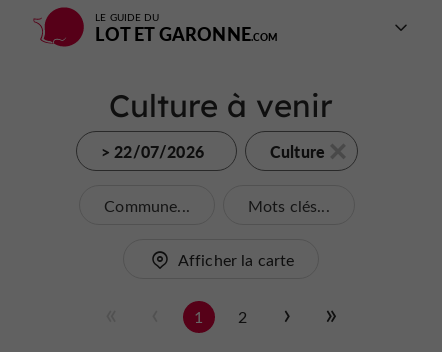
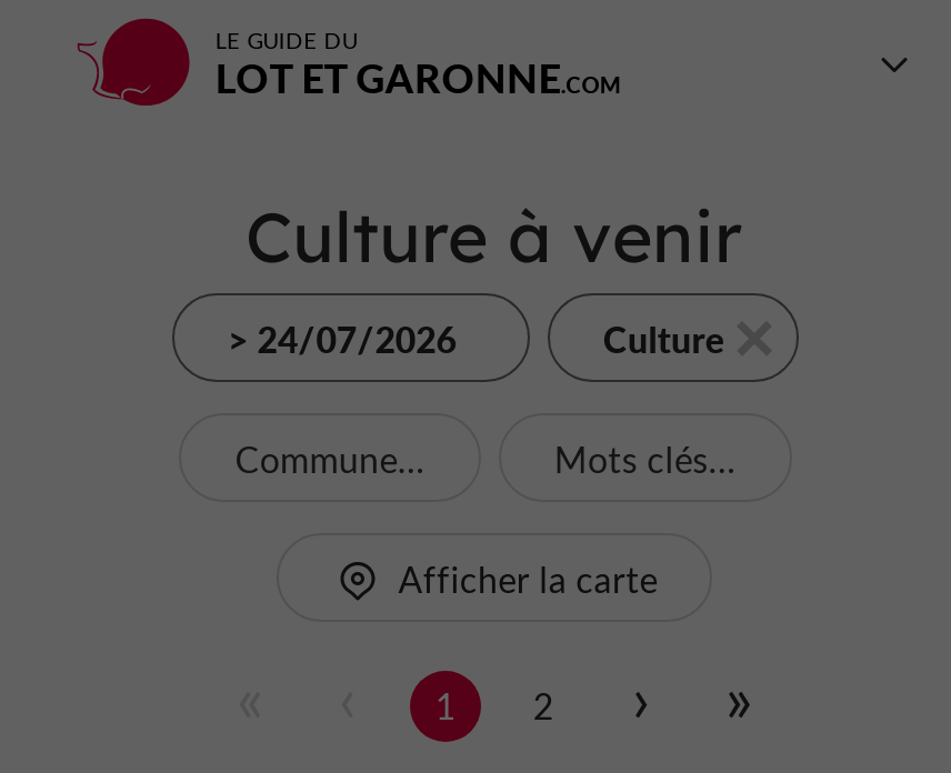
[101,140,204,163] > 22/07/2026 -> [228,313,456,364] > 24/07/2026

